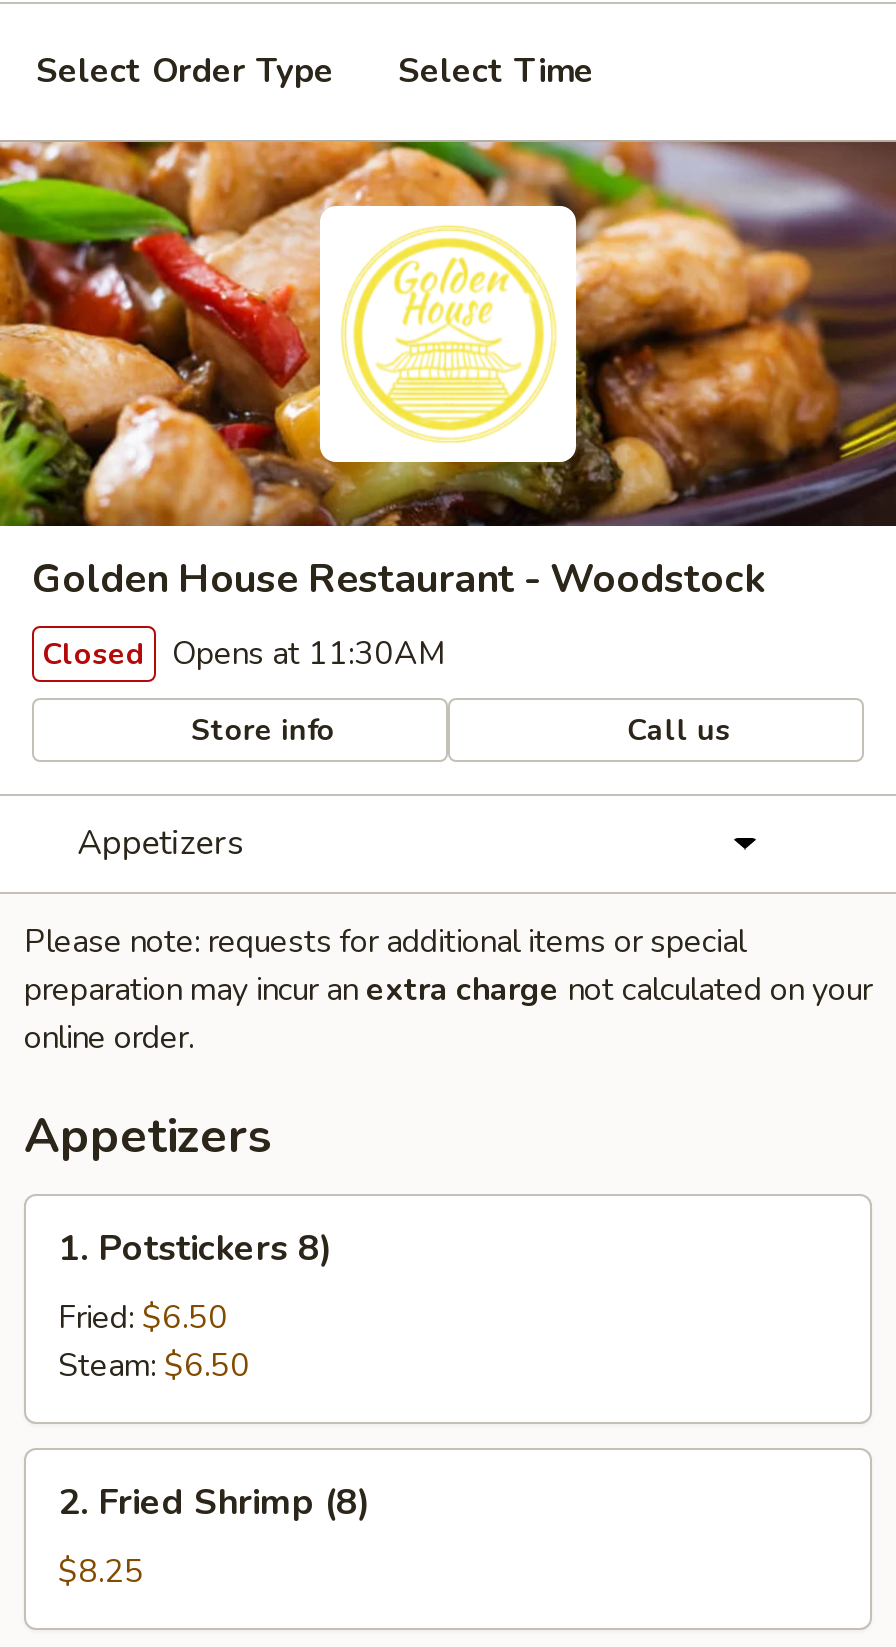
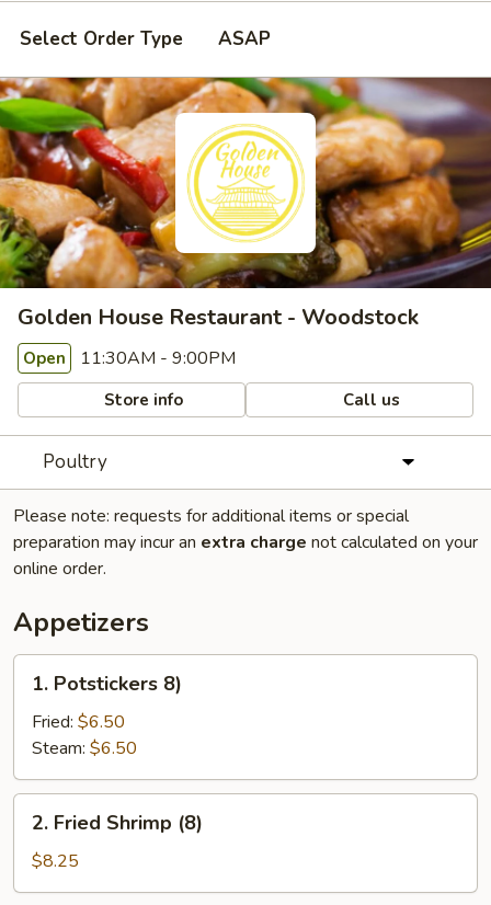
[398,48,594,94] Select Time -> [218,26,271,51] ASAP
[42,632,446,676] Closed Opens at 11:30AM -> [23,346,236,370] Open 11:30AM - 9:00PM
[77,820,243,866] Appetizers -> [42,449,107,474] Poultry

